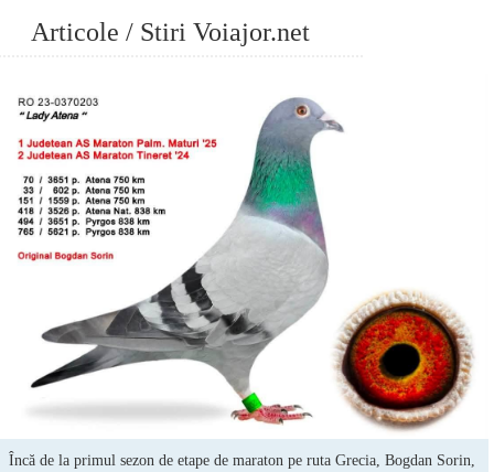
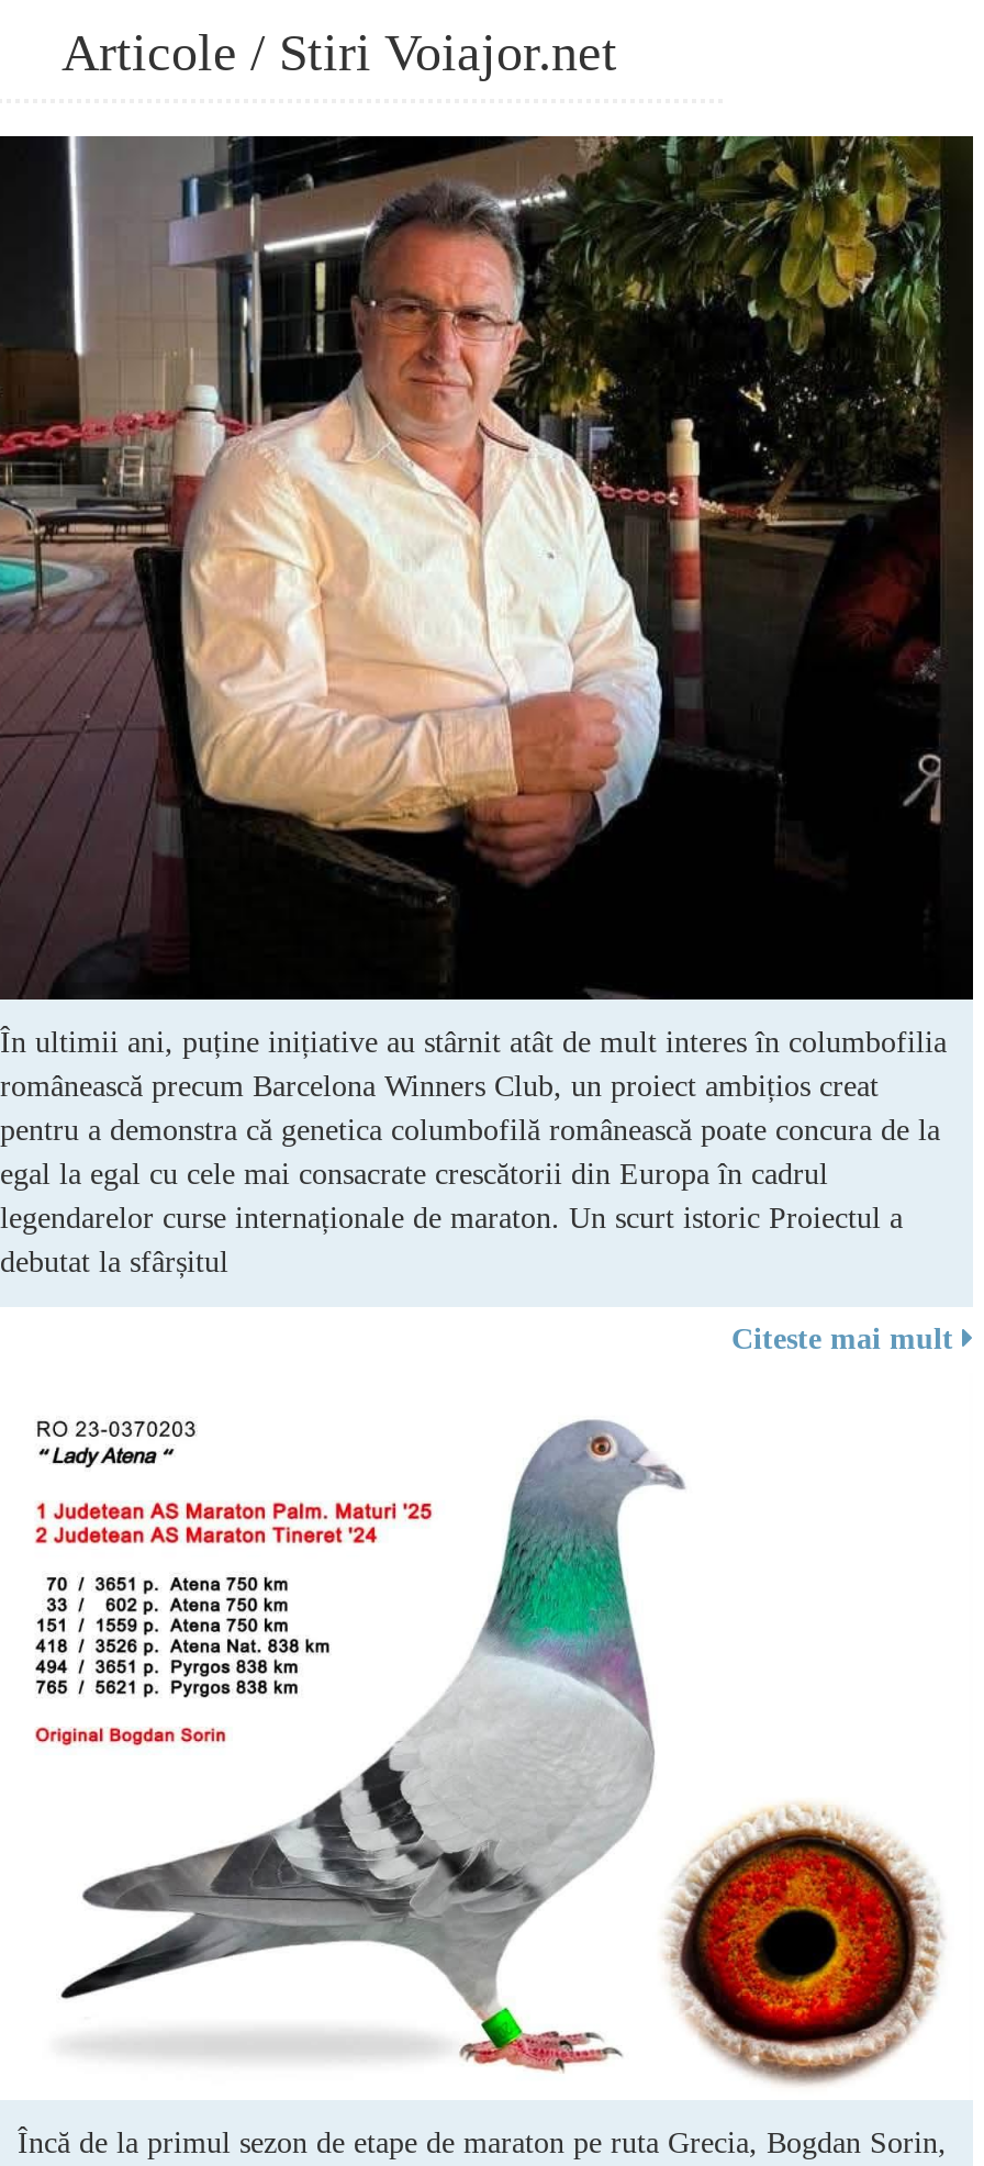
none -> [0,134,975,1355] [image] | În ultimii ani, puține inițiative au stârnit atât de mult interes în columbofilia | românească precum Barcelona Winners Club, un proiect ambițios creat | pentru a demonstra că genetica columbofilă românească poate concura de la | egal la egal cu cele mai consacrate crescătorii din Europa în cadrul | legendarelor curse internaționale de maraton. Un scurt istoric Proiectul a | debutat la sfârșitul | Citeste mai mult

